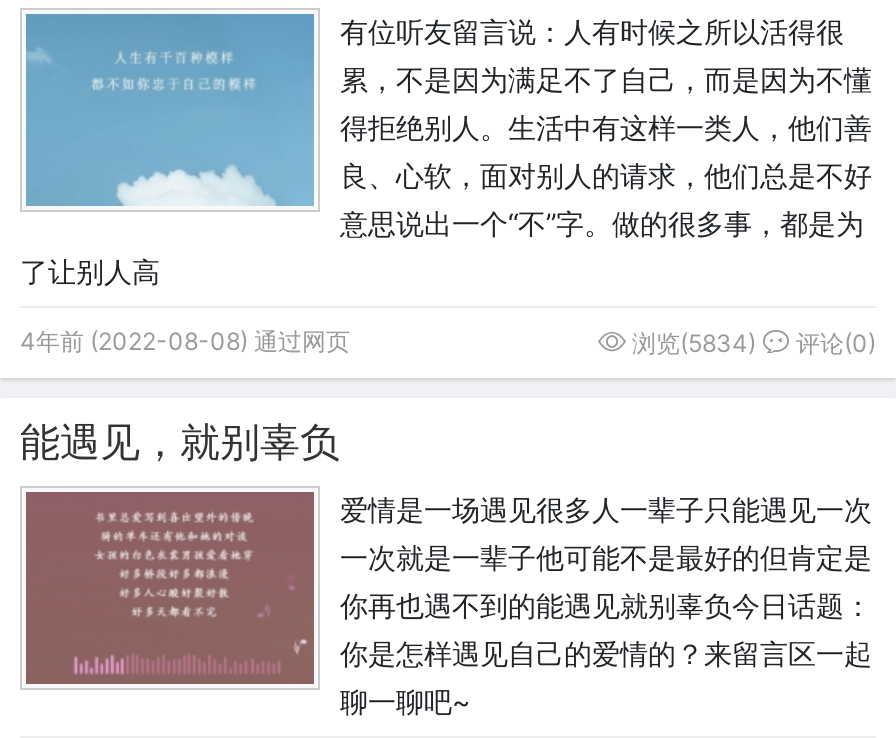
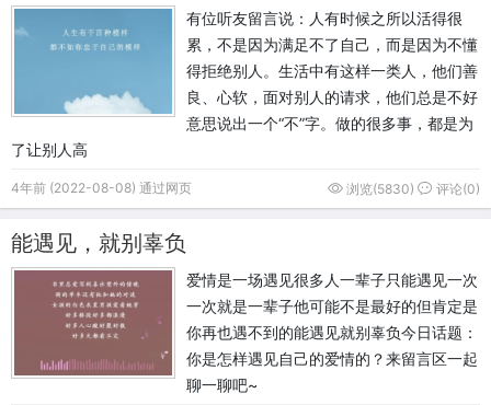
[626,328,876,358] 浏览(5834) 评论(0) -> [343,181,480,197] 浏览(5830) 评论(0)

